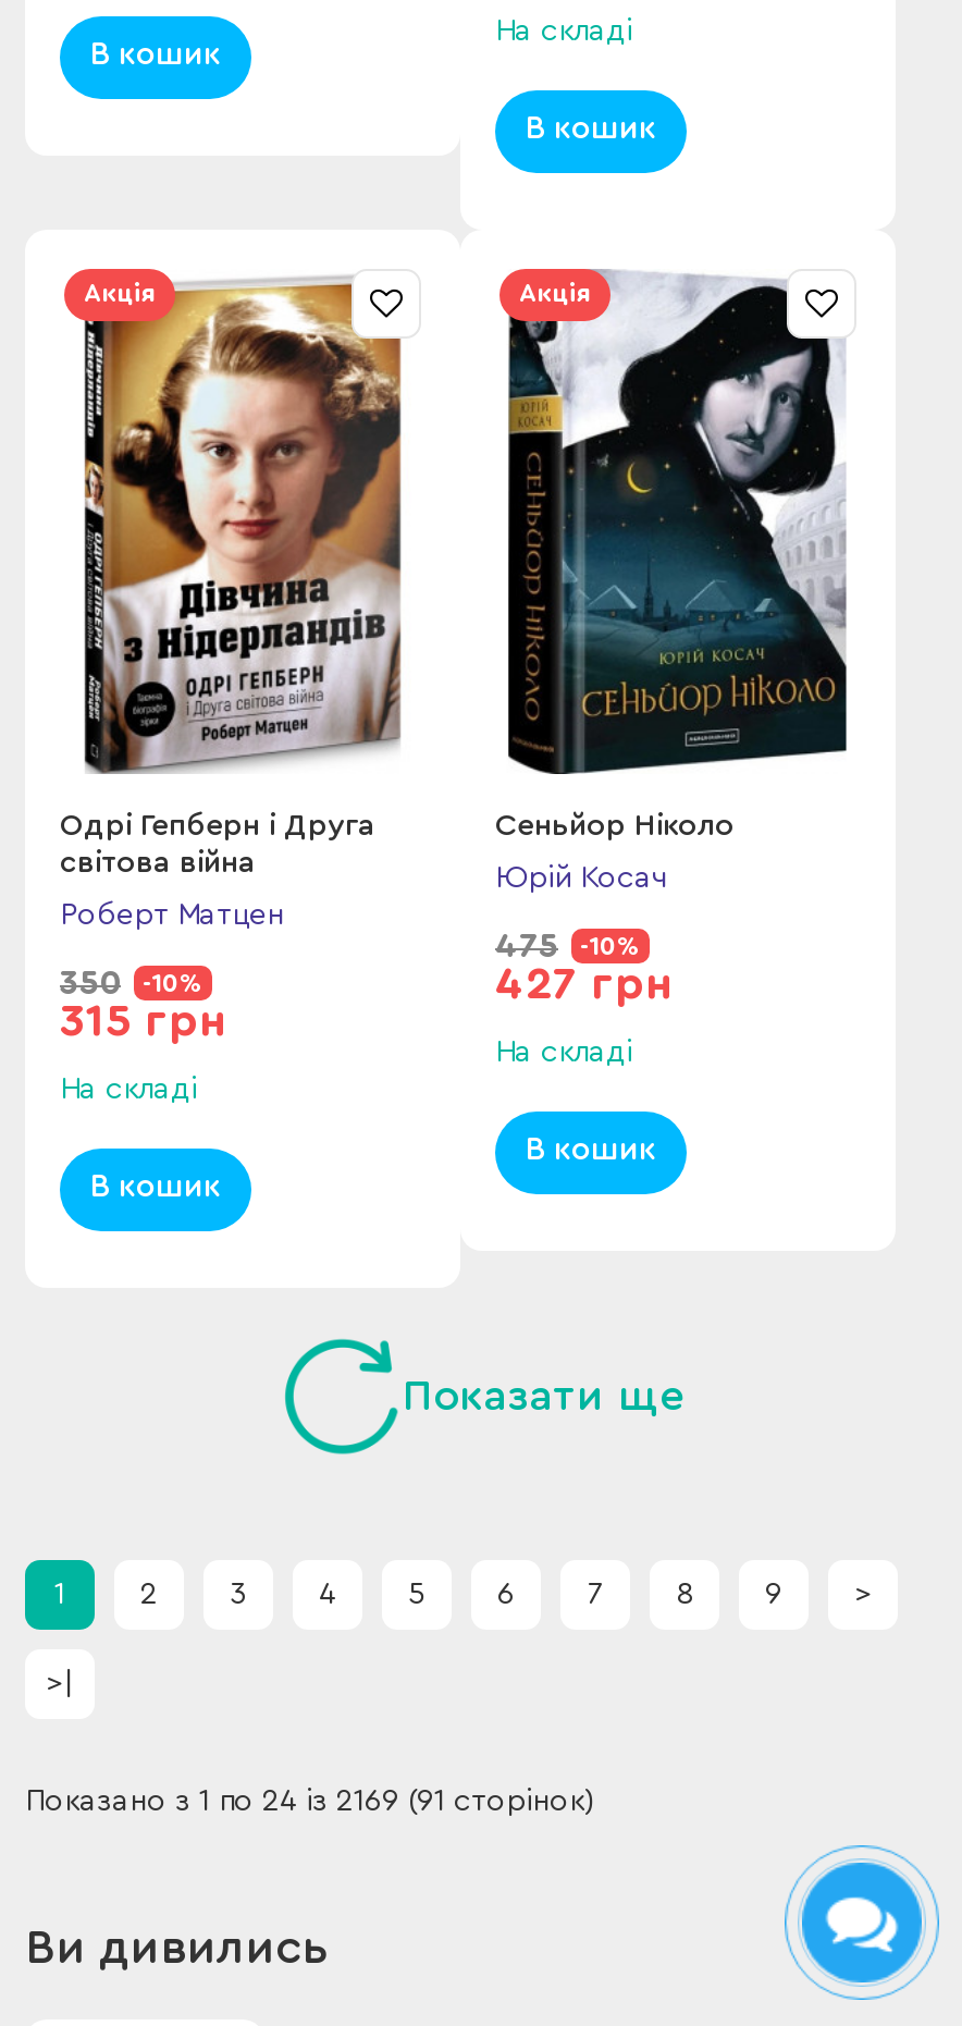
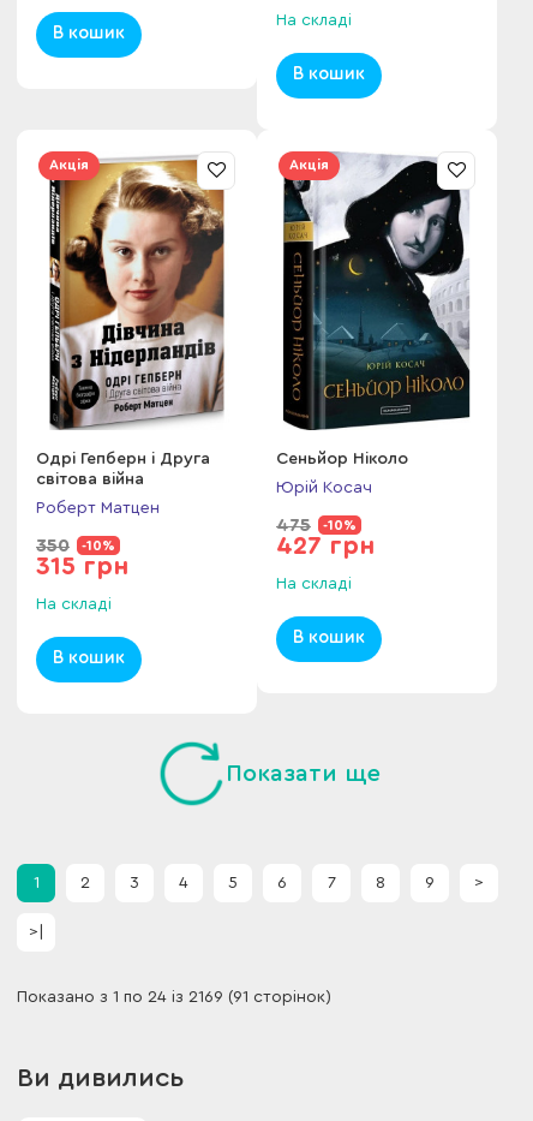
[782,1843,941,2002] [image] -> none

